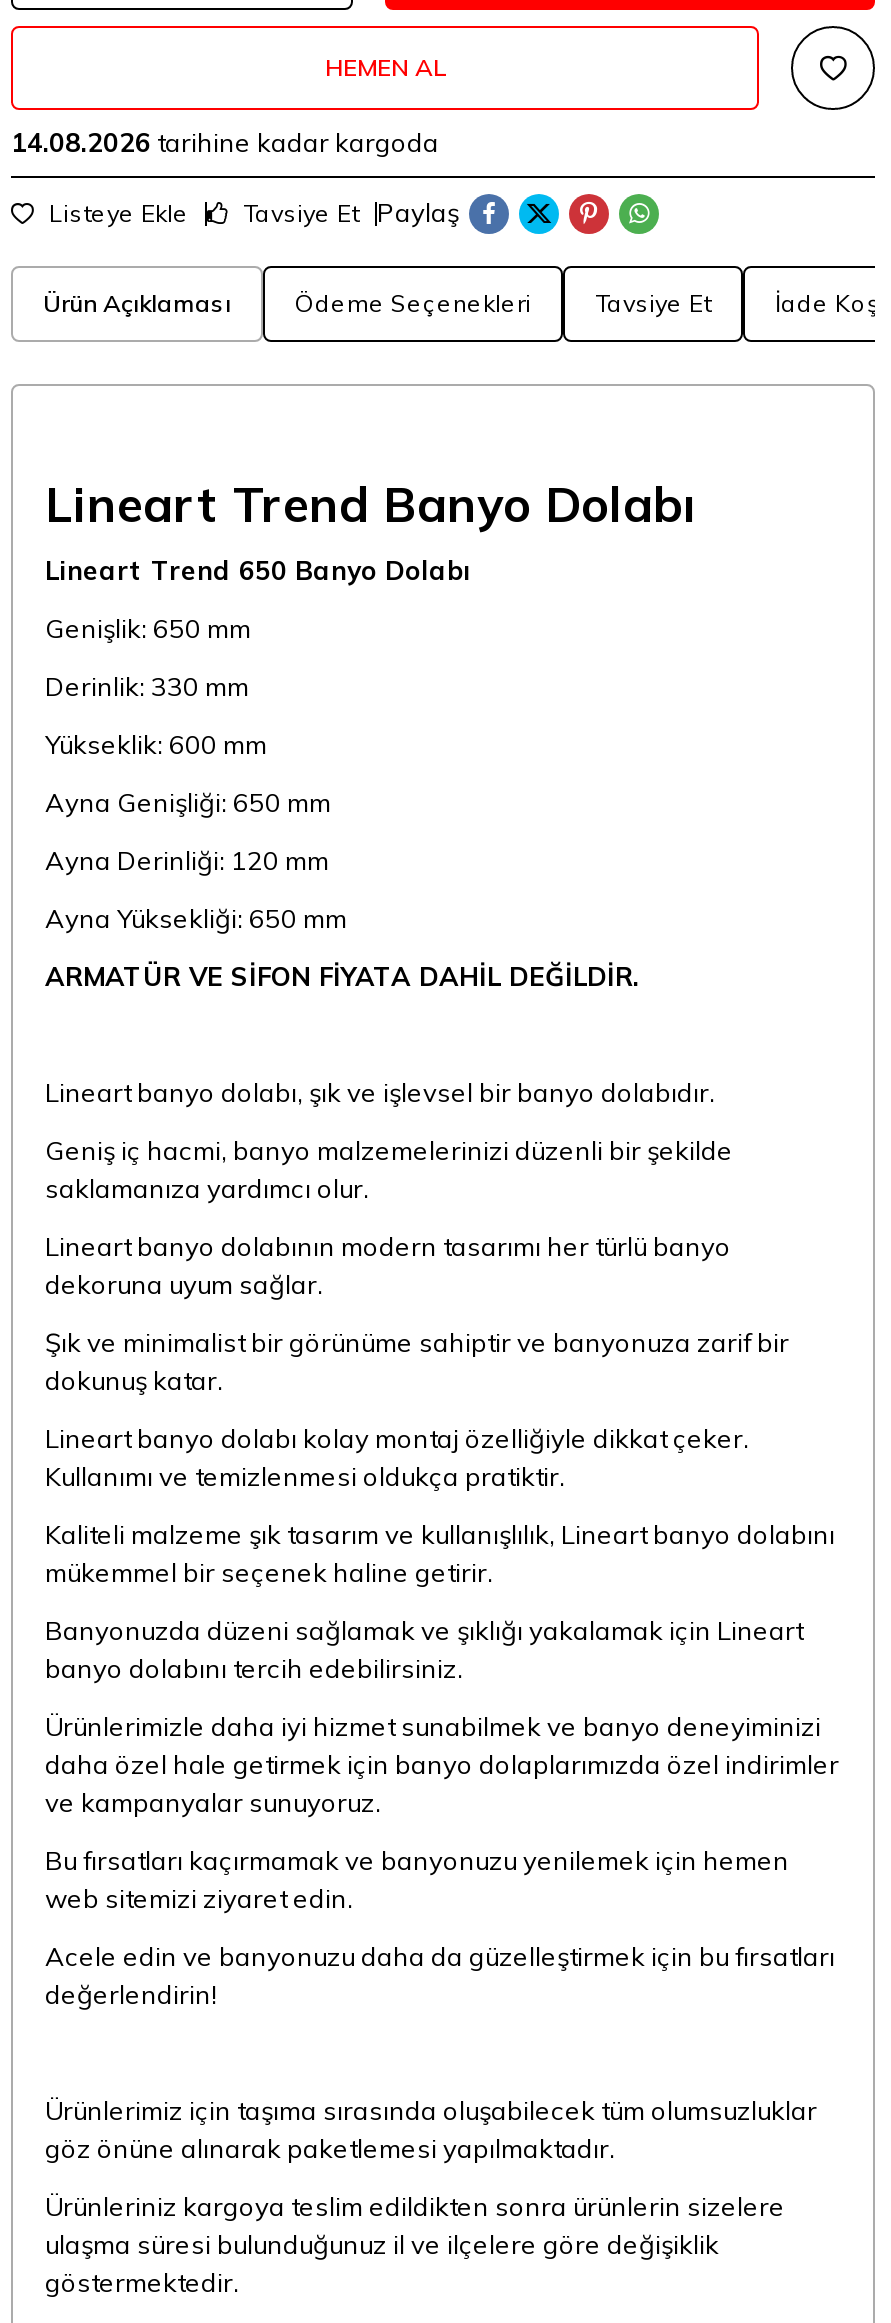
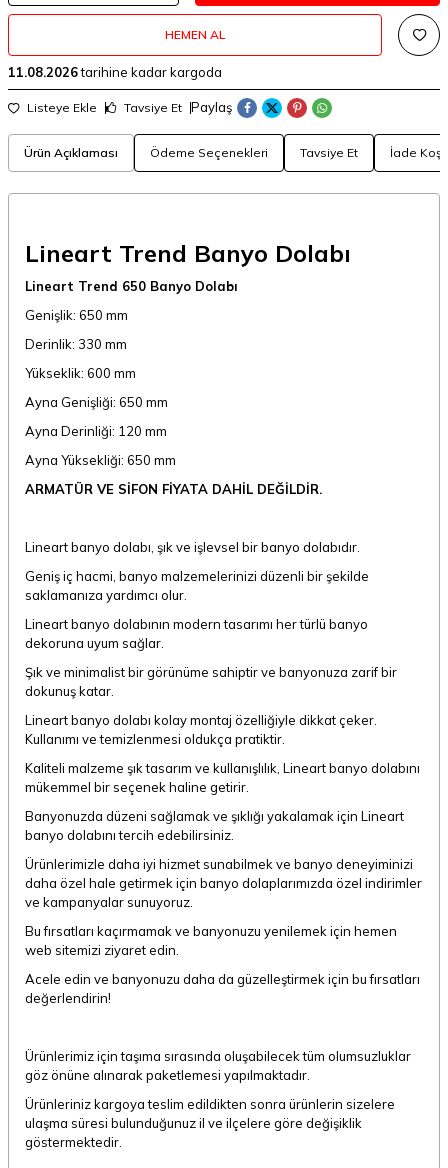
[11,125,439,157] 14.08.2026 tarihine kadar kargoda -> [8,63,222,79] 11.08.2026 tarihine kadar kargoda

